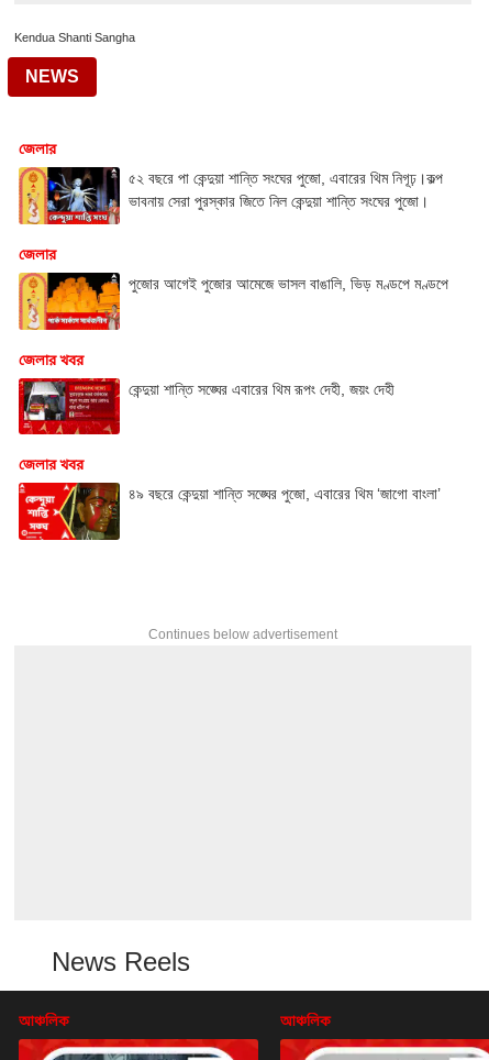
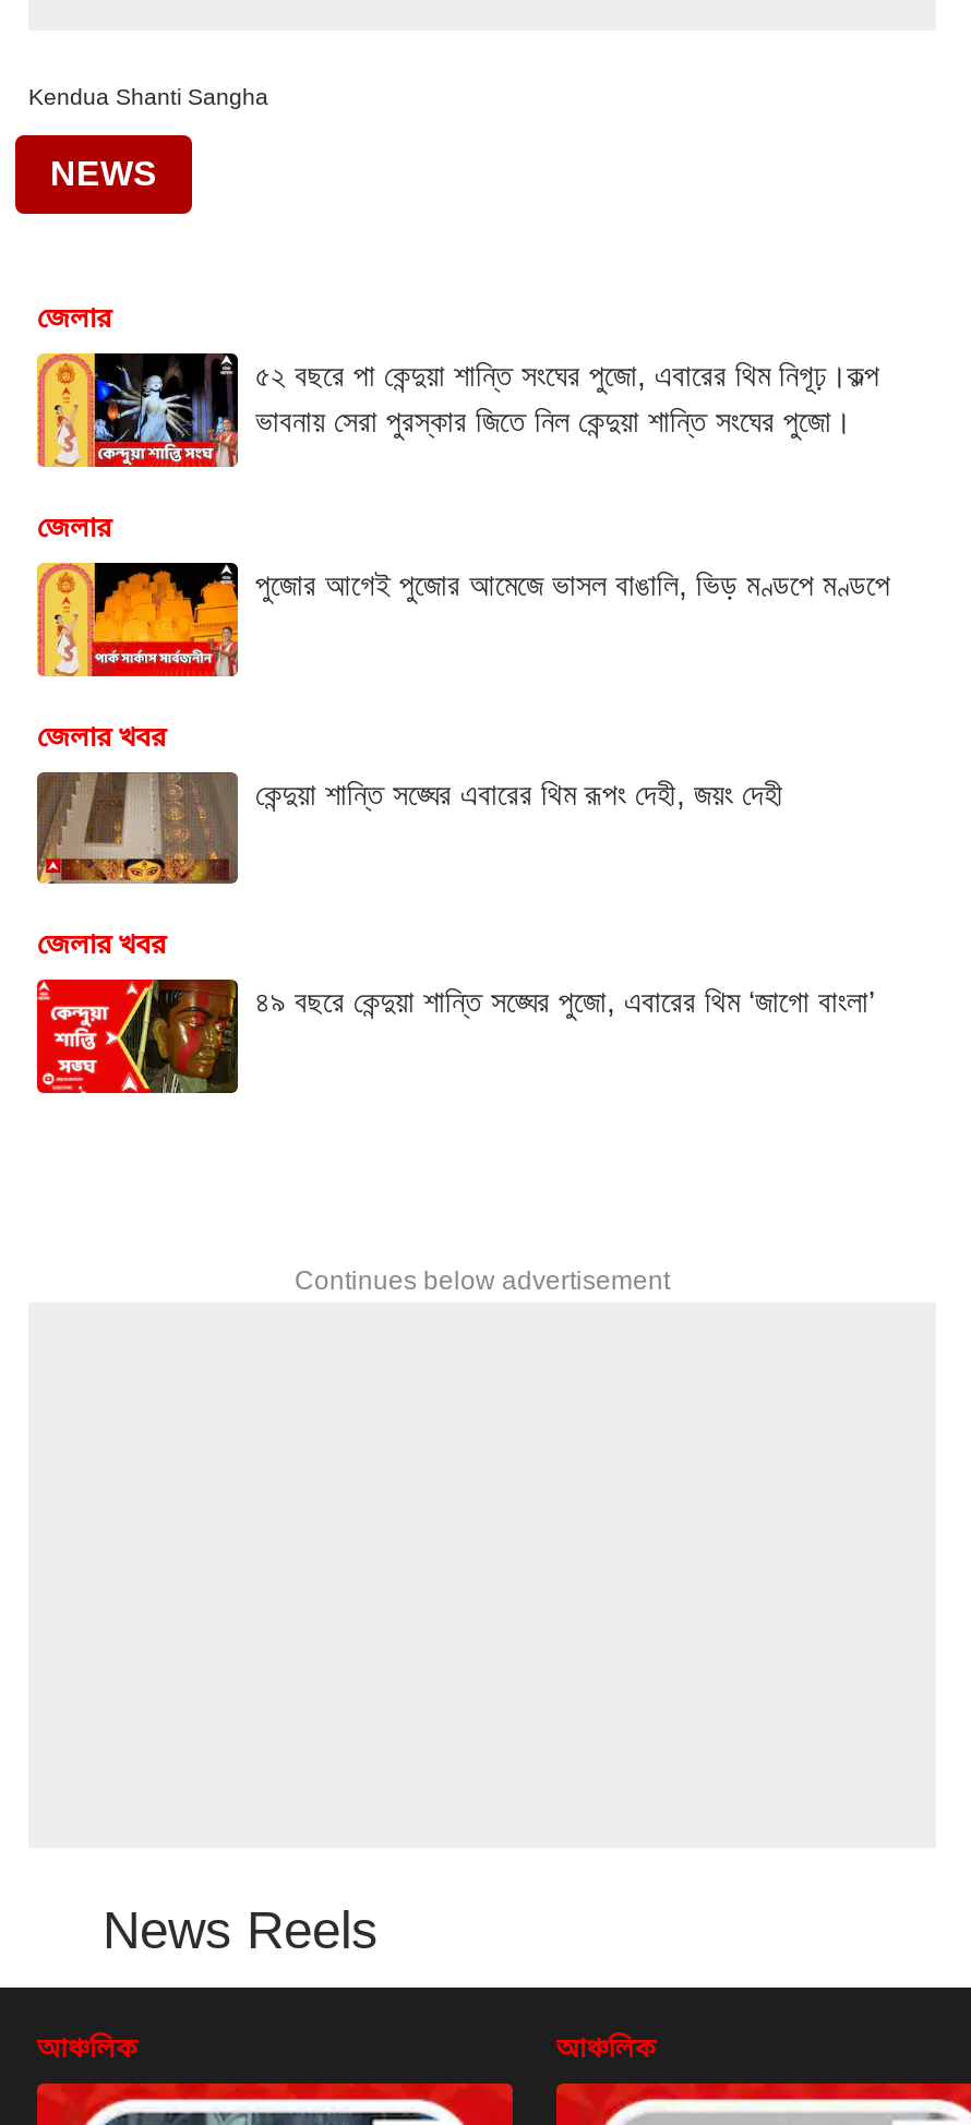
[18,377,121,435] [image] -> [35,770,240,886] [image]

